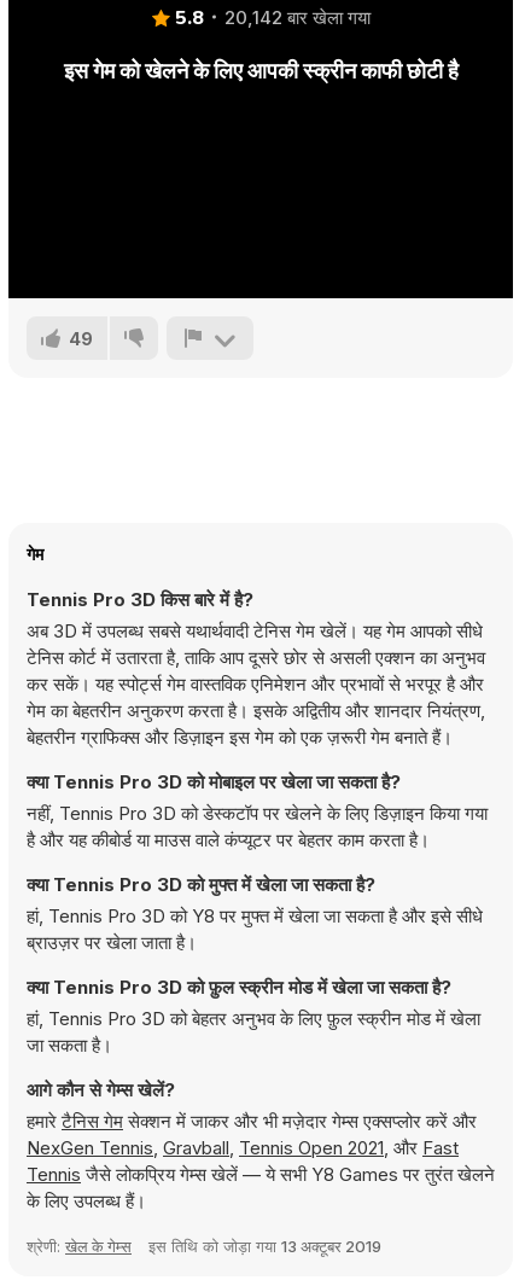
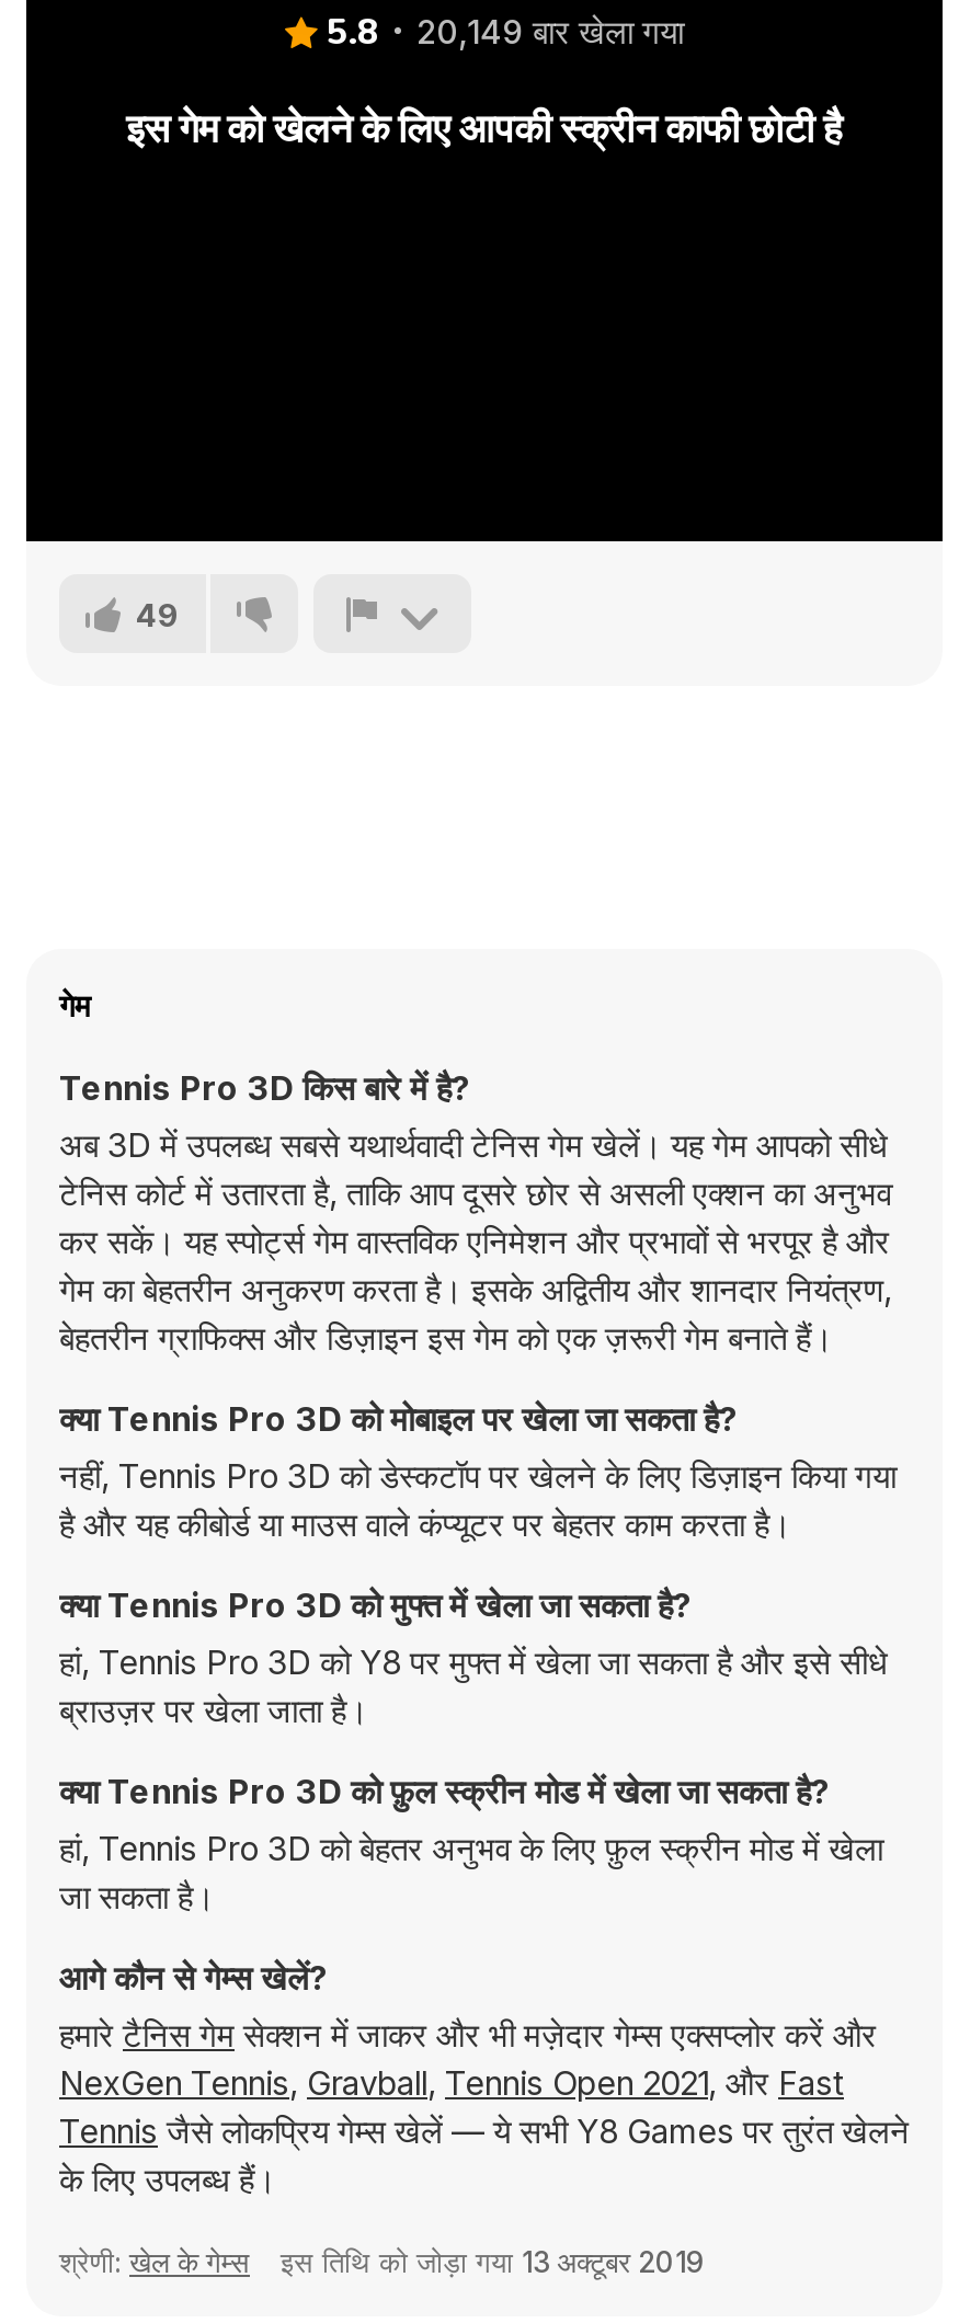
[174,5,370,31] 5.8 20,142 बार खेला गया -> [327,9,684,57] 5.8 20,149 बार खेला गया

